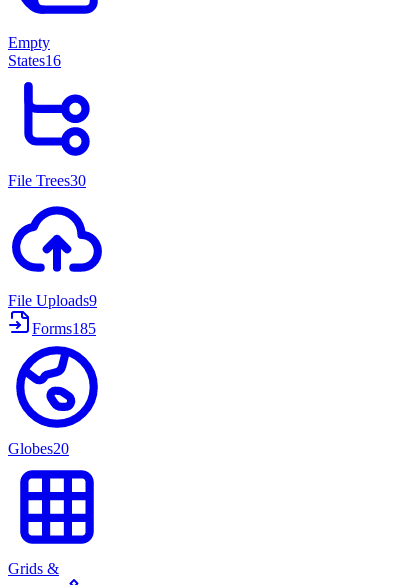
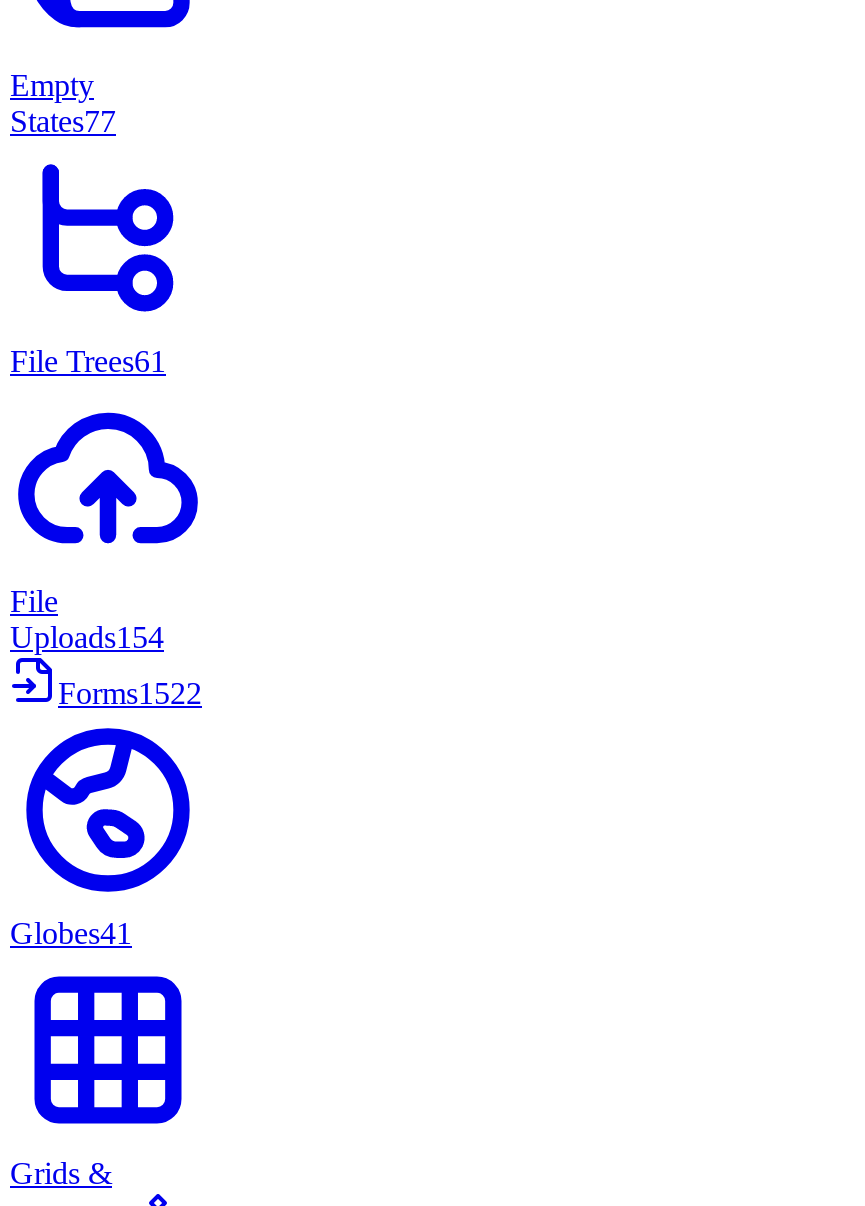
[8,52,61,69] States16 -> [10,104,116,138] States77
[8,172,86,189] File Trees30 -> [10,344,166,378] File Trees61
[8,292,97,309] File Uploads9 -> [10,584,164,654] File | Uploads154
[32,320,96,337] Forms185 -> [58,676,202,710] Forms1522
[8,440,69,457] Globes20 -> [10,916,132,950] Globes41

